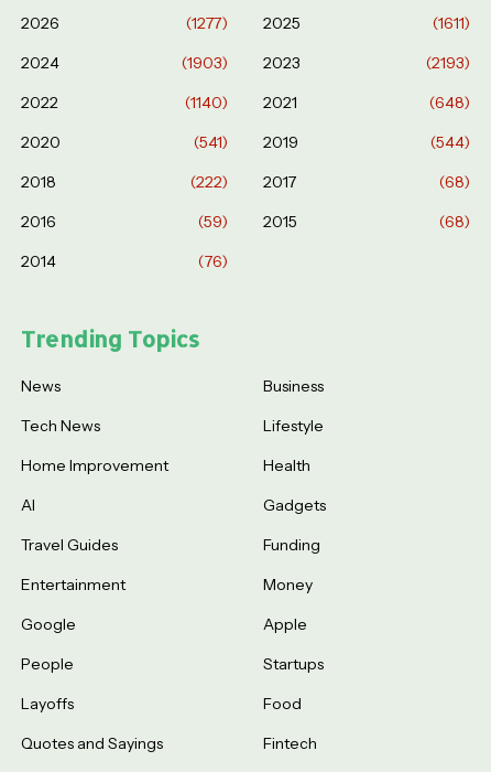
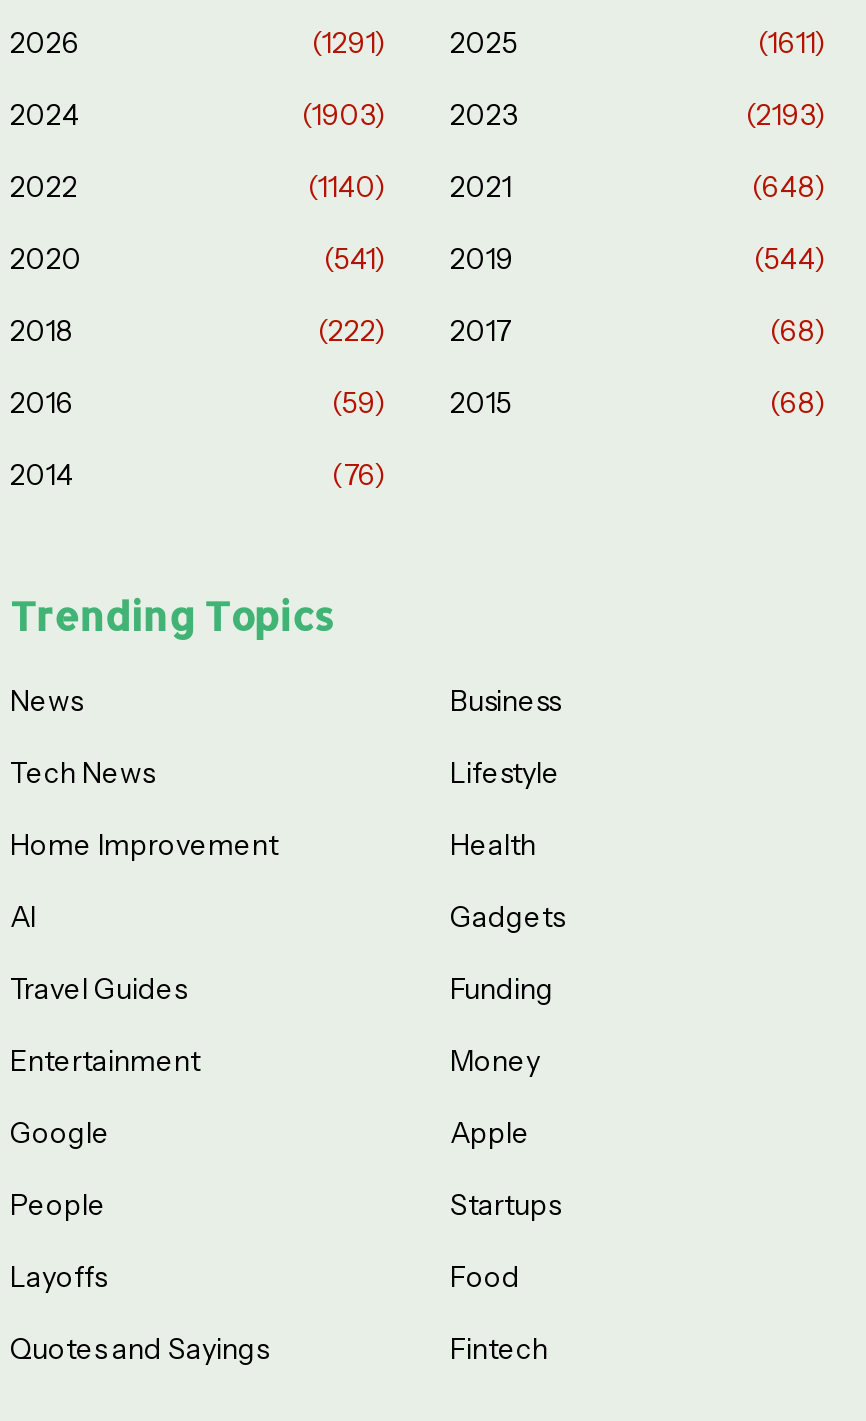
[186,13,301,33] (1277) 2025 -> [312,25,518,61] (1291) 2025

